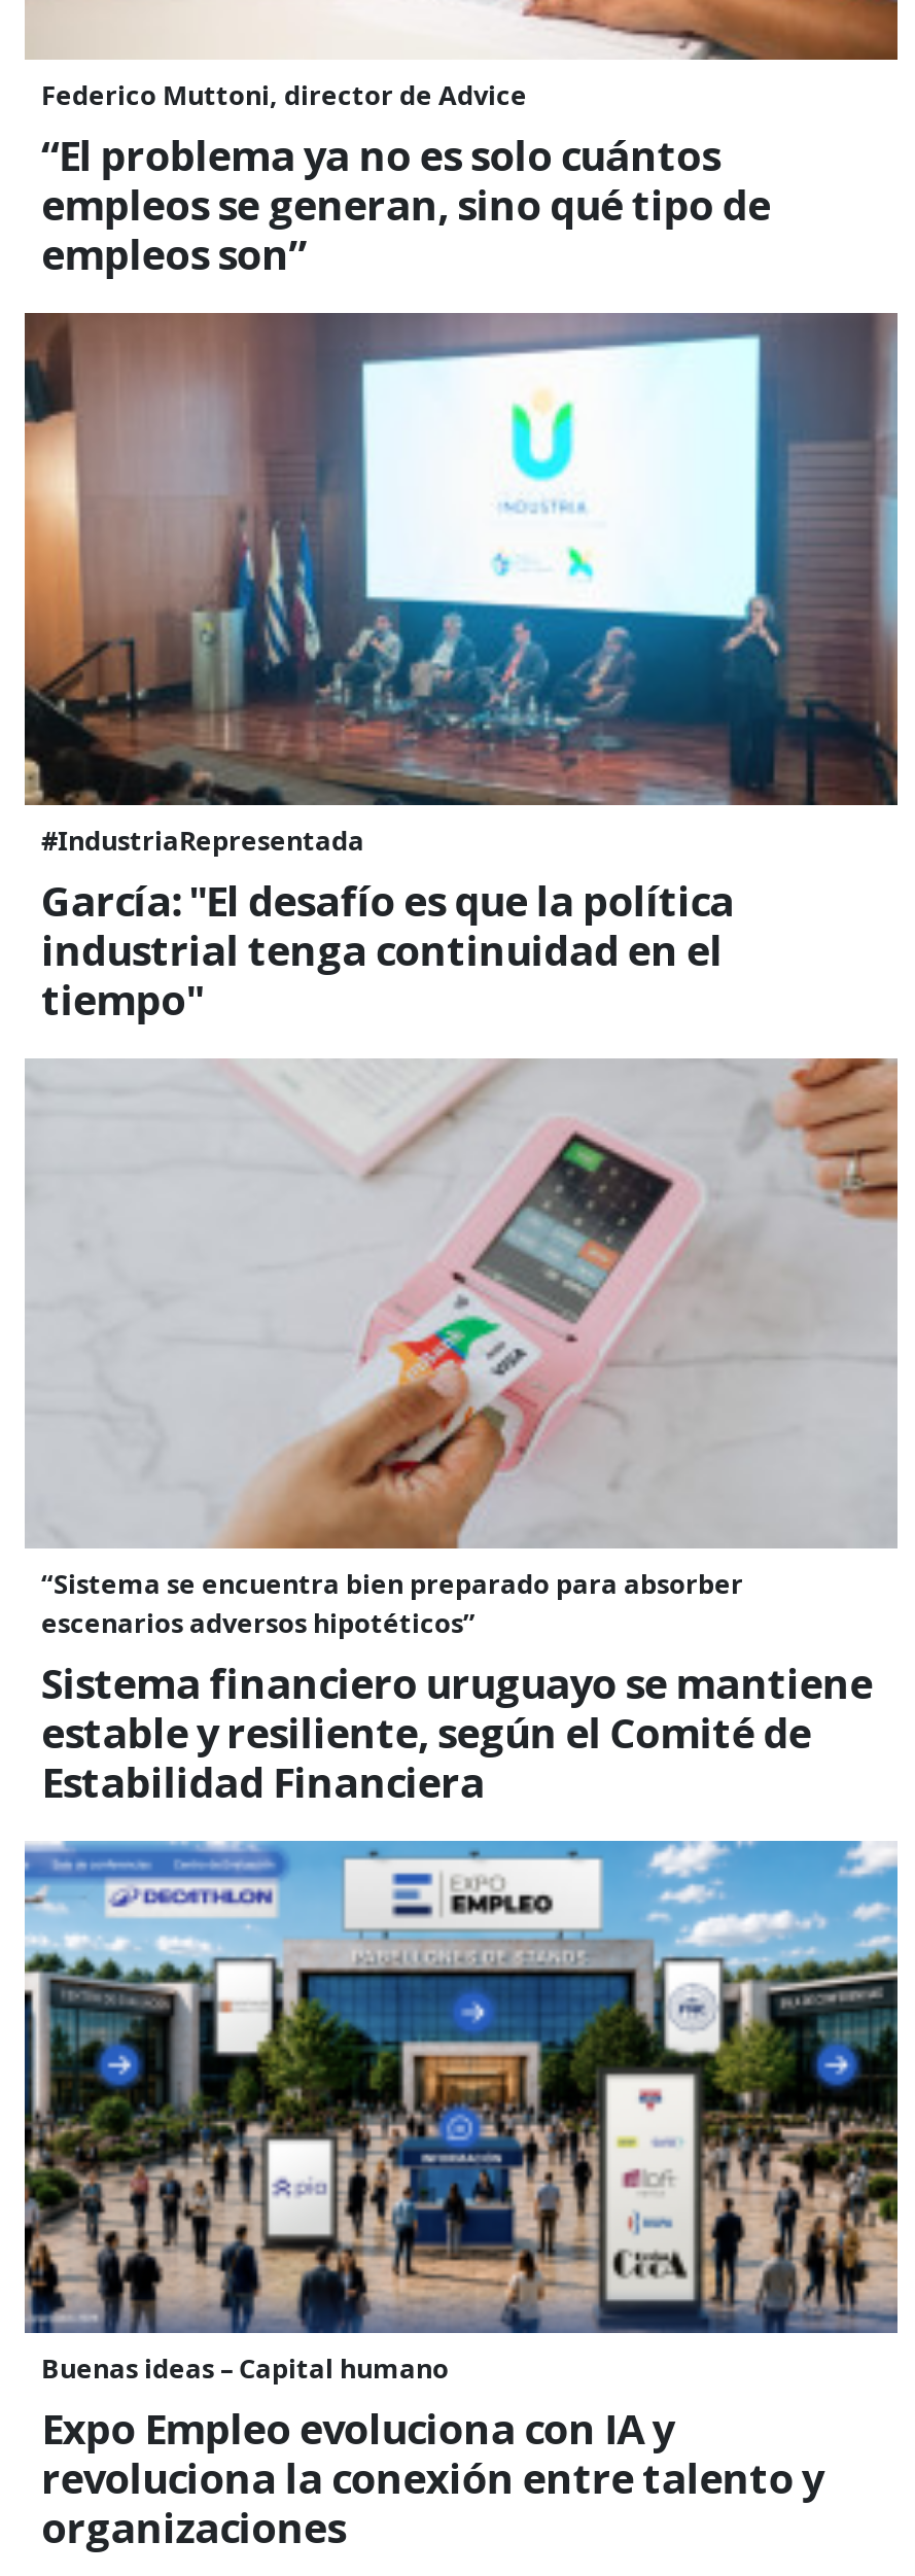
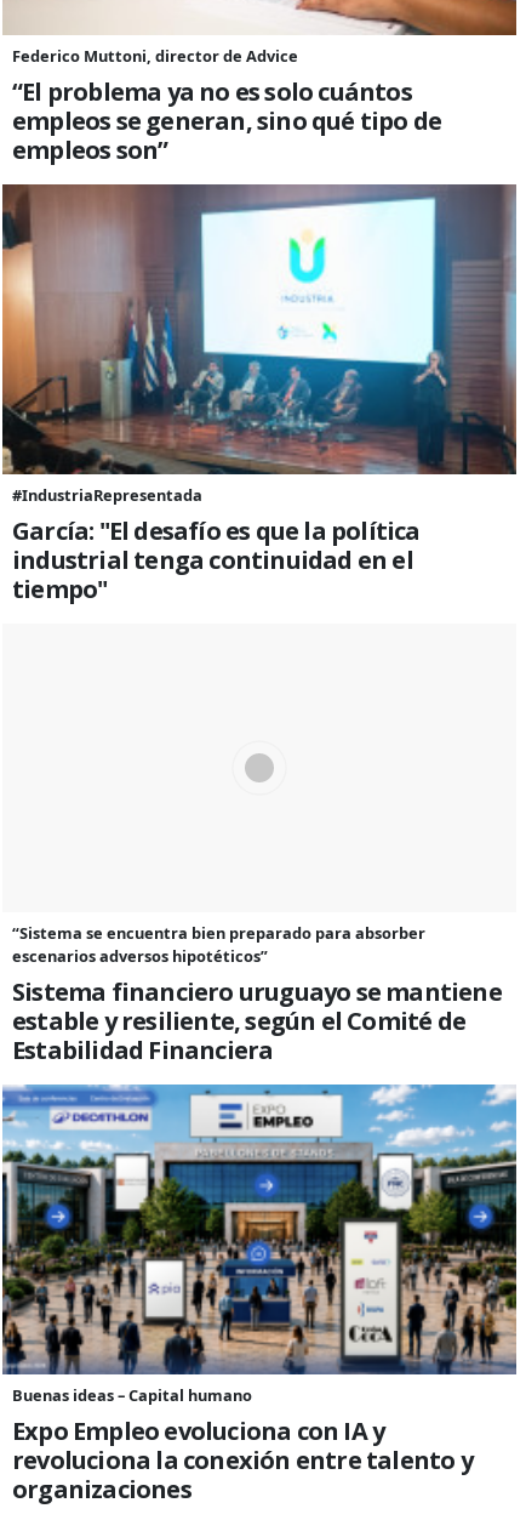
[25,1056,900,1551] [image] -> none

